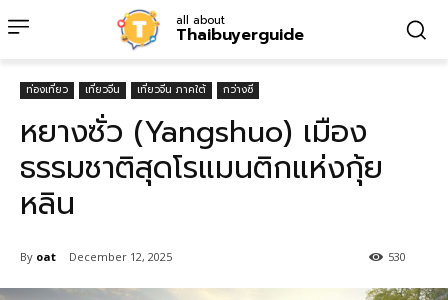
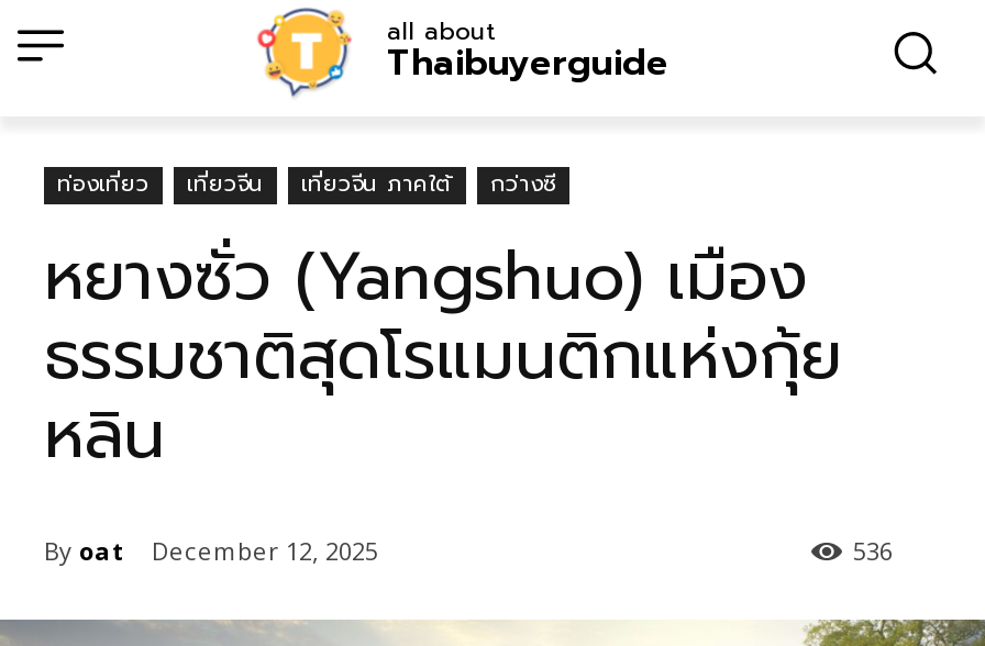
[388,249,406,264] 530 -> [853,534,893,567] 536

